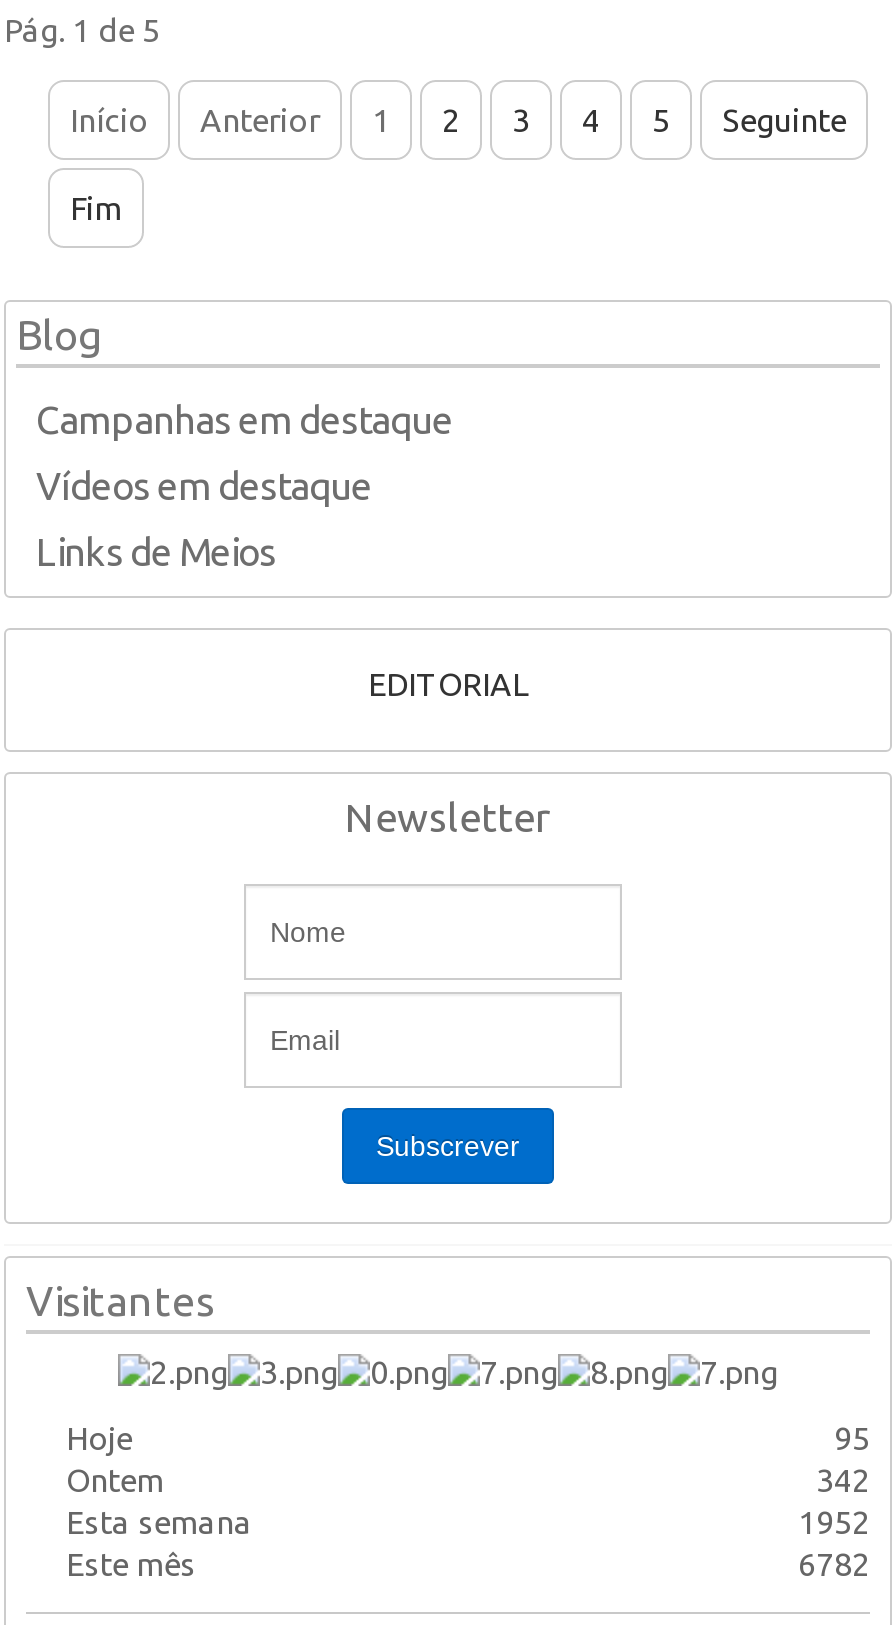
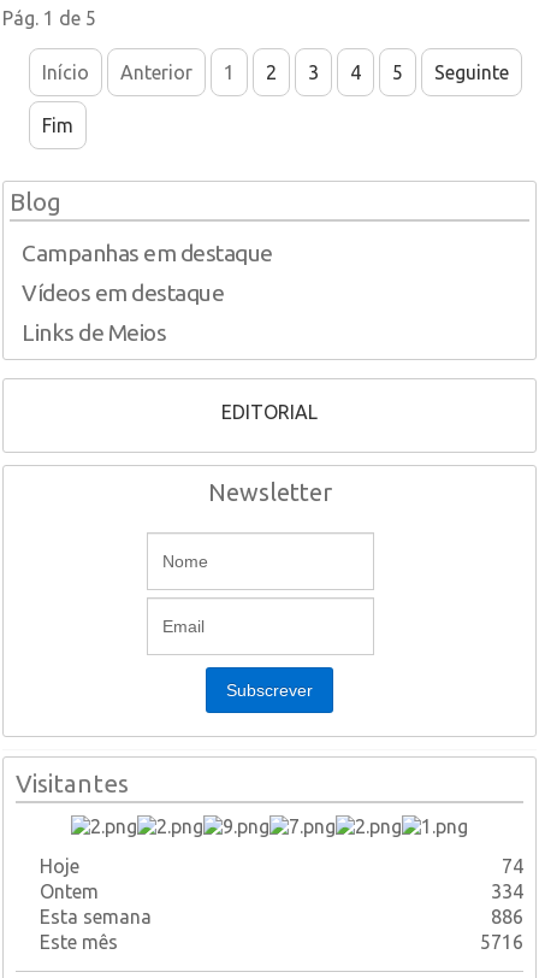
[834,1420,870,1456] 95 -> [502,855,523,877] 74
[816,1462,870,1498] 342 -> [491,880,523,902] 334
[798,1504,870,1540] 1952 -> [491,906,523,927] 886
[798,1546,870,1582] 6782 -> [480,931,523,953] 5716

